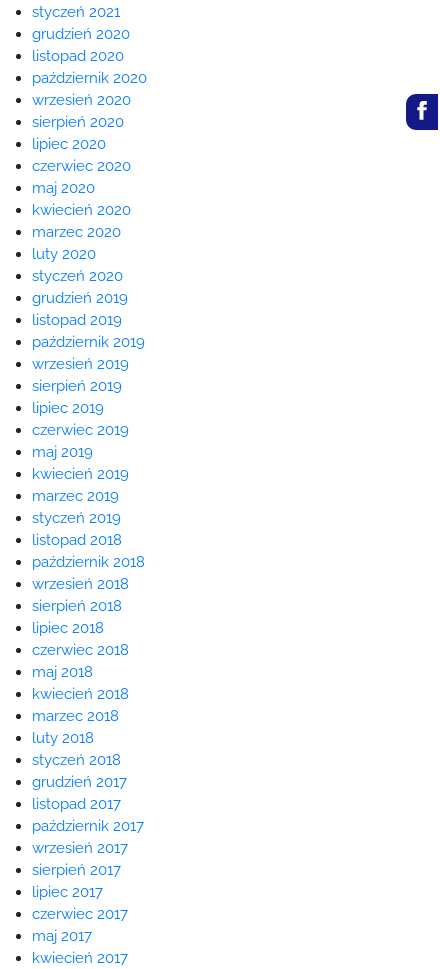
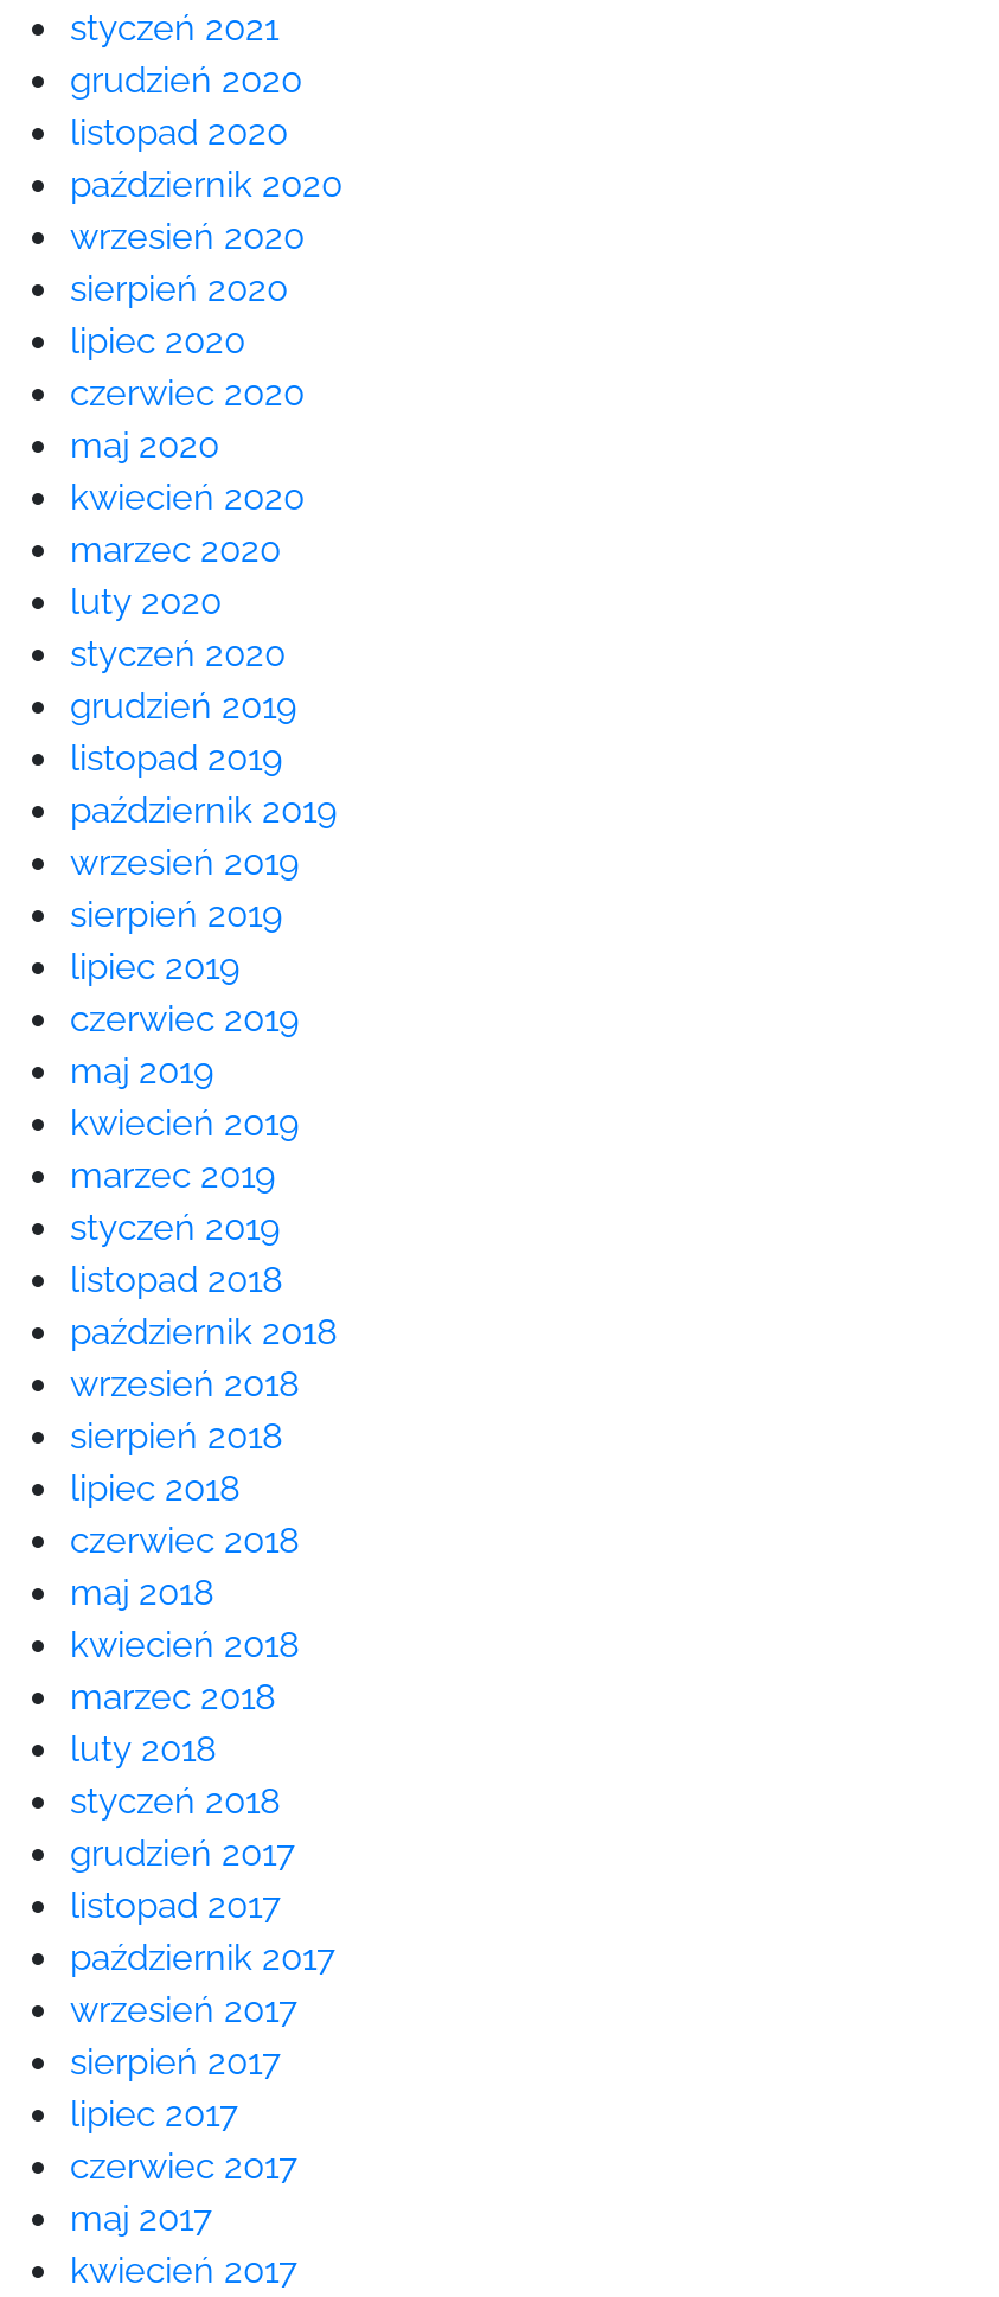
[404,92,437,132] [image] -> none

